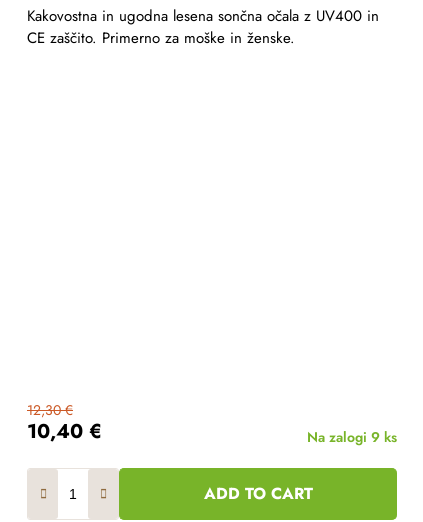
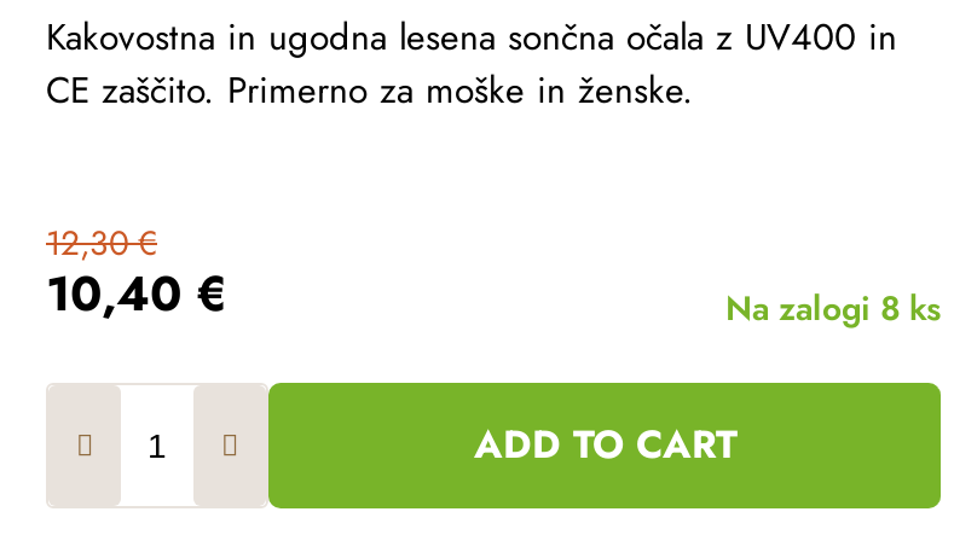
[307,427,397,447] Na zalogi 9 ks -> [725,284,941,332] Na zalogi 8 ks

